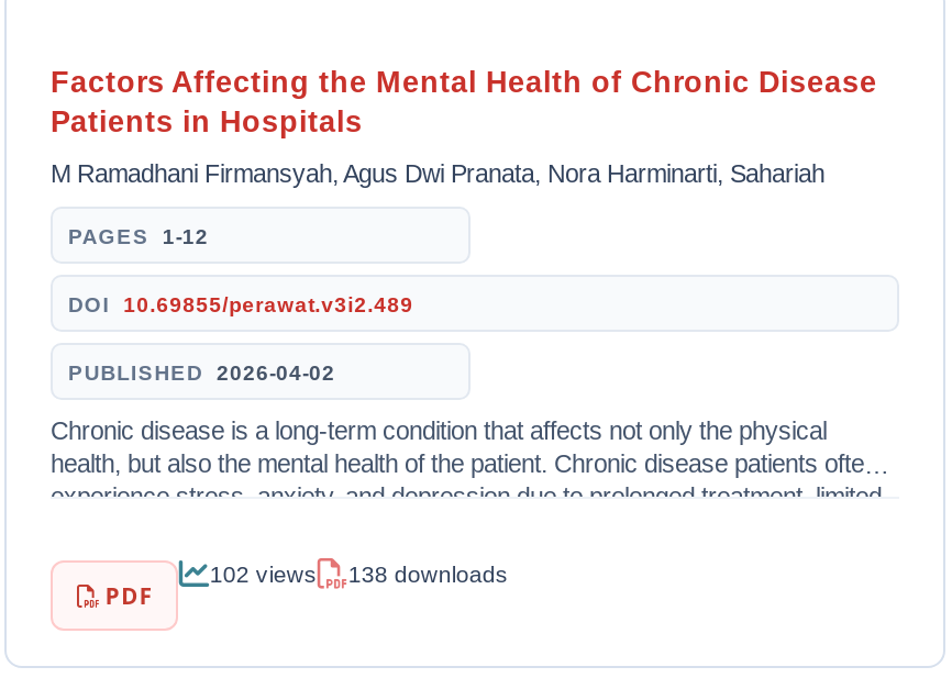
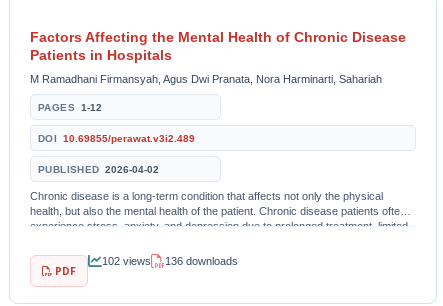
[210,561,509,588] 102 views 138 downloads -> [102,255,238,267] 102 views 136 downloads

